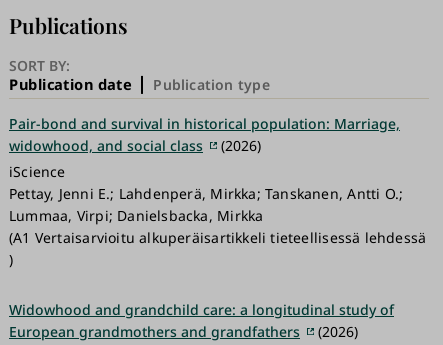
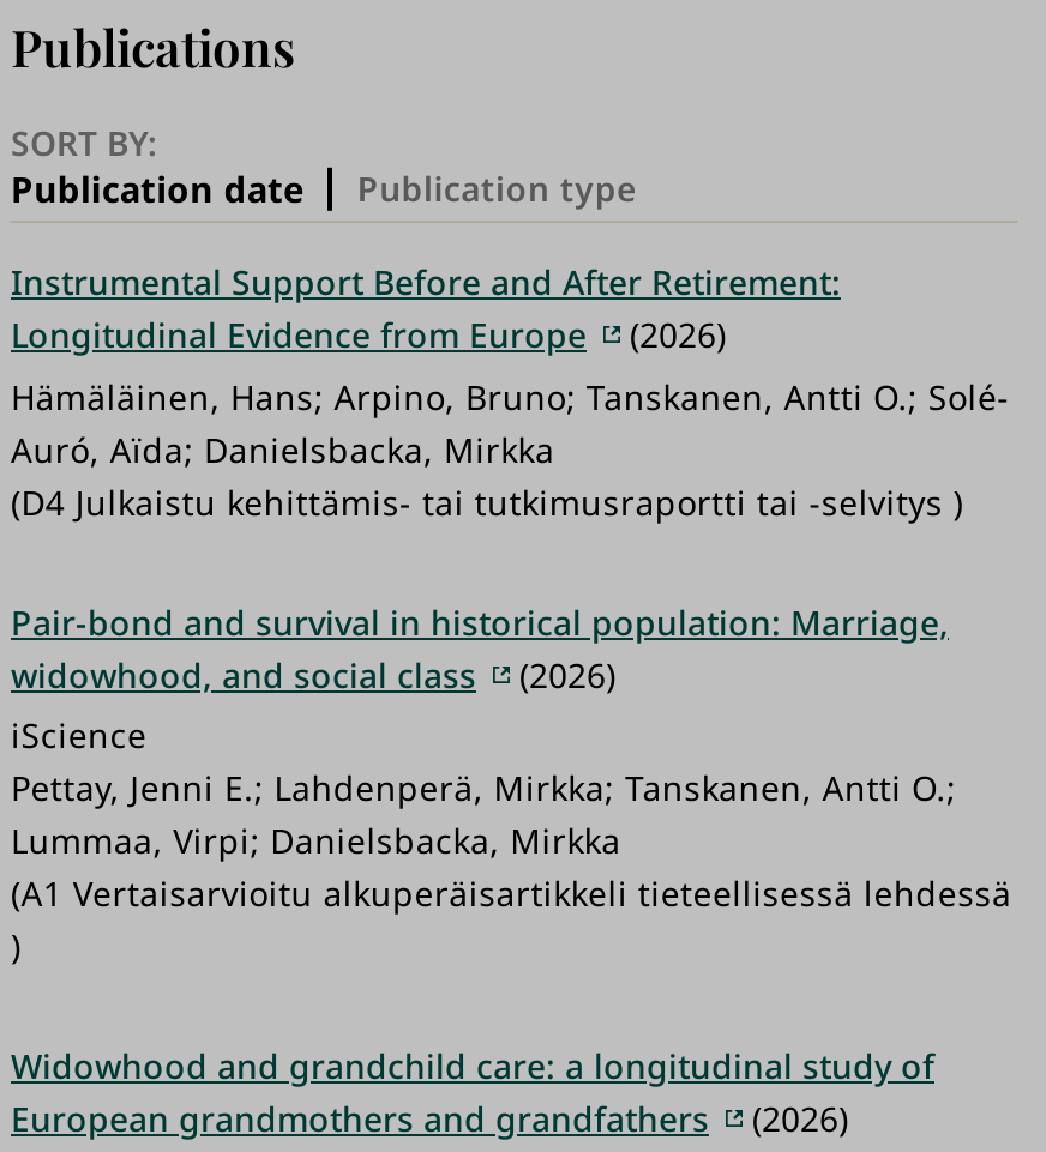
none -> [11,259,1010,525] Instrumental Support Before and After Retirement: | Longitudinal Evidence from Europe | (2026) | Hämäläinen, Hans; Arpino, Bruno; Tanskanen, Antti O.; Solé- | Auró, Aïda; Danielsbacka, Mirkka | (D4 Julkaistu kehittämis- tai tutkimusraportti tai -selvitys )

